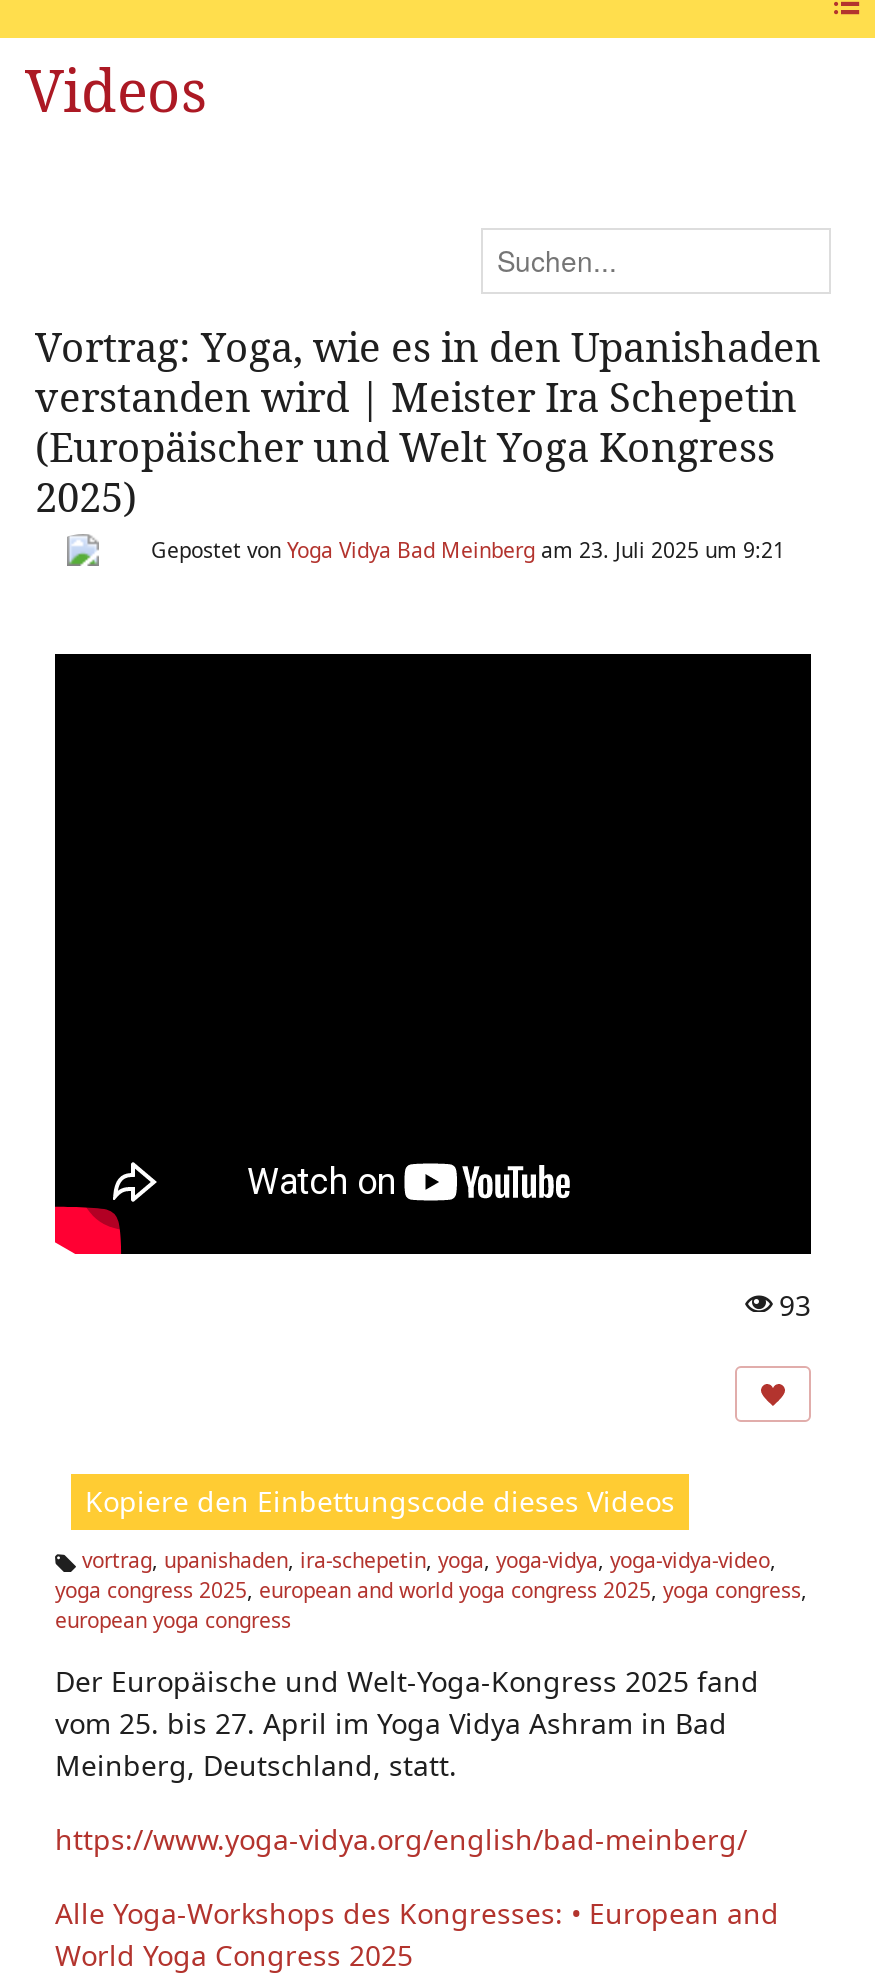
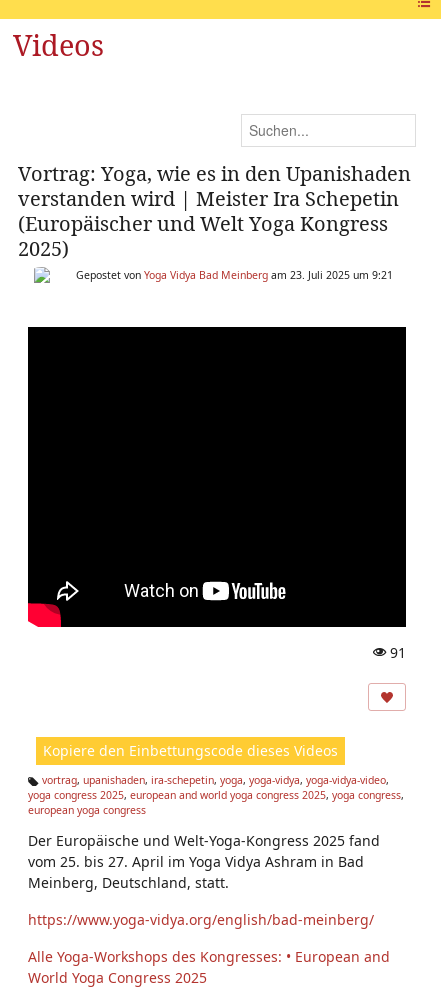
[779,1285,811,1323] 93 -> [390,643,406,662] 91

